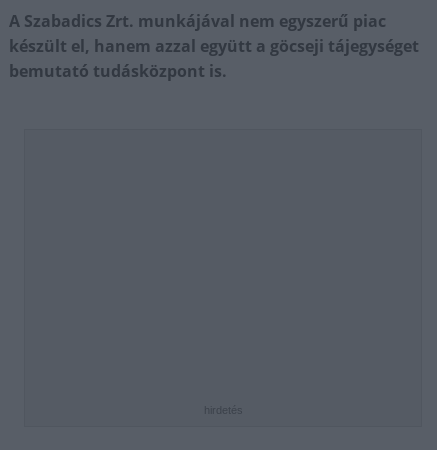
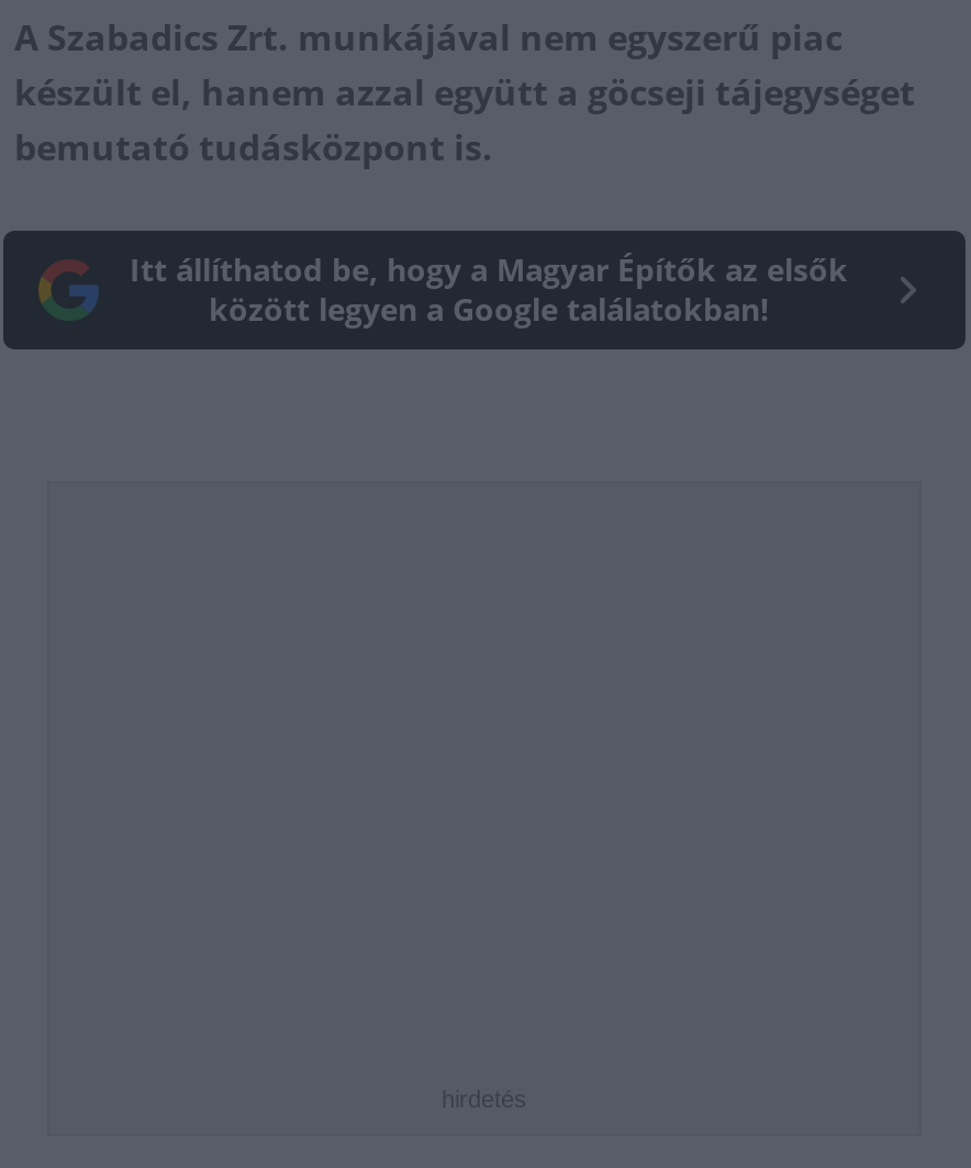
none -> [130,247,848,329] Itt állíthatod be, hogy a Magyar Építők az elsők | között legyen a Google találatokban!

